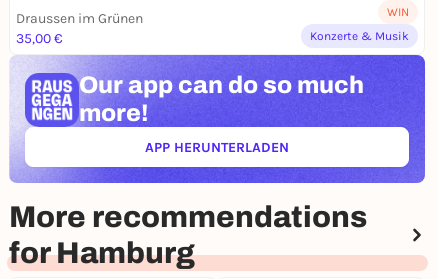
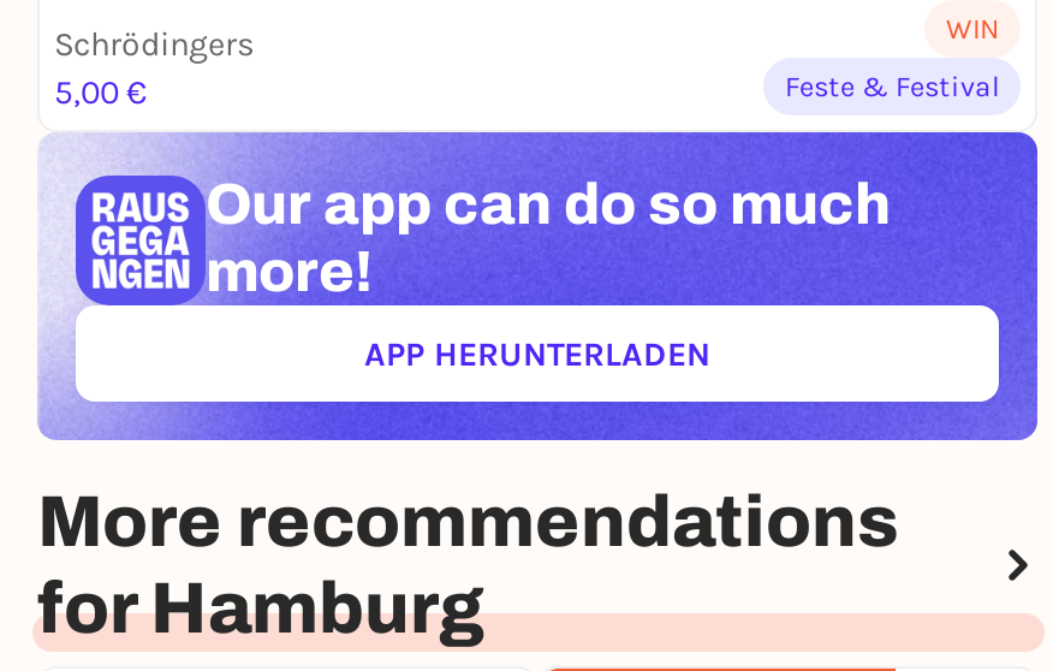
[16,10,143,47] Draussen im Grünen | 35,00 € -> [54,24,254,113] Schrödingers | 5,00 €
[310,29,409,43] Konzerte & Musik -> [785,70,999,103] Feste & Festival

